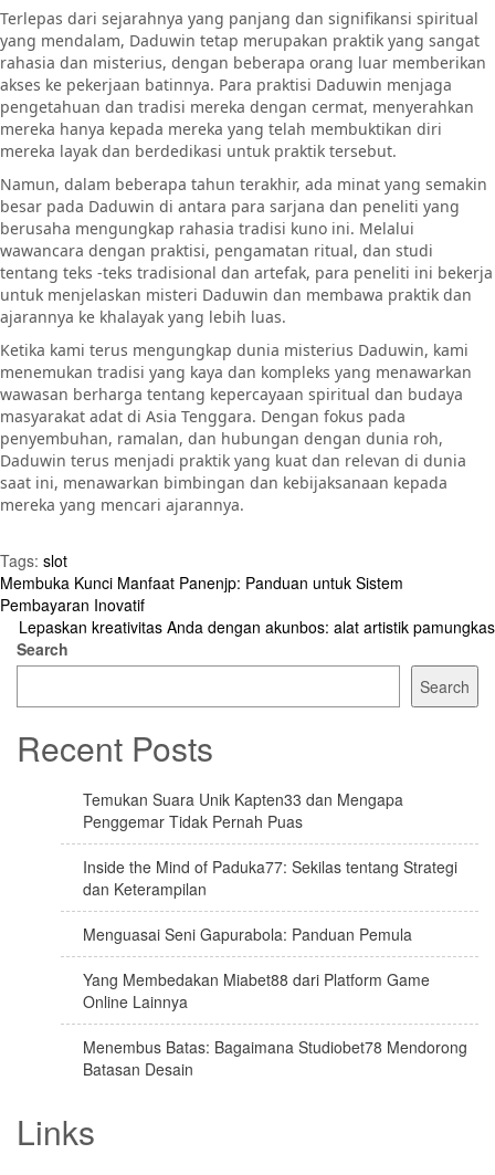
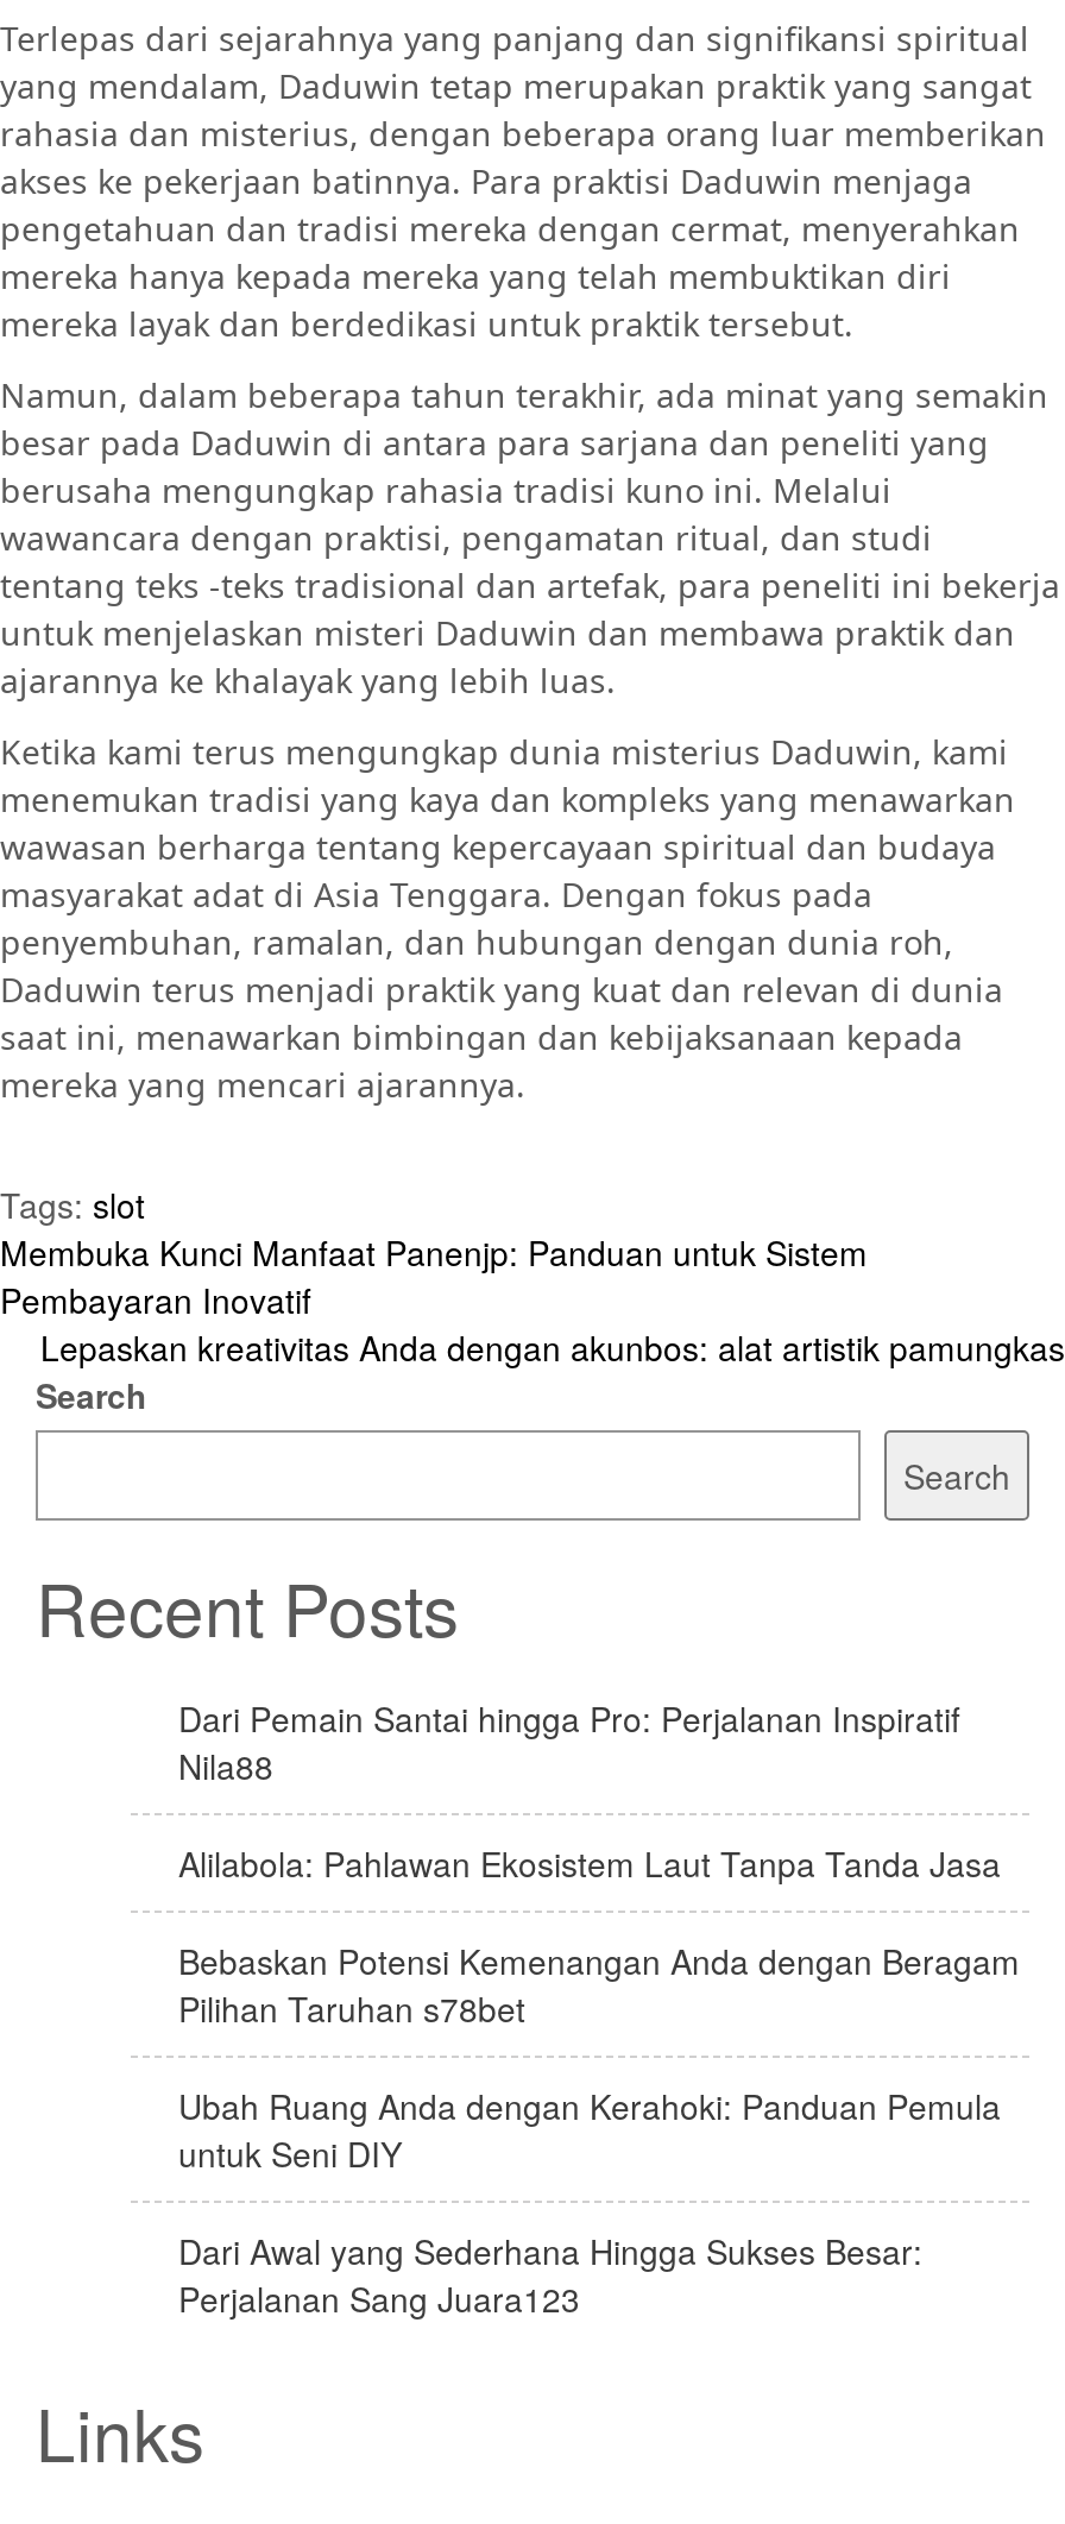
[83,788,403,832] Temukan Suara Unik Kapten33 dan Mengapa | Penggemar Tidak Pernah Puas -> [178,1694,960,1789] Dari Pemain Santai hingga Pro: Perjalanan Inspiratif | Nila88
[83,856,457,900] Inside the Mind of Paduka77: Sekilas tentang Strategi | dan Keterampilan -> [178,1839,1001,1887] Alilabola: Pahlawan Ekosistem Laut Tanpa Tanda Jasa
[83,923,412,945] Menguasai Seni Gapurabola: Panduan Pemula -> [178,1937,1020,2032] Bebaskan Potensi Kemenangan Anda dengan Beragam | Pilihan Taruhan s78bet
[83,968,430,1013] Yang Membedakan Miabet88 dari Platform Game | Online Lainnya -> [178,2082,1001,2177] Ubah Ruang Anda dengan Kerahoki: Panduan Pemula | untuk Seni DIY
[83,1036,467,1080] Menembus Batas: Bagaimana Studiobet78 Mendorong | Batasan Desain -> [178,2227,922,2322] Dari Awal yang Sederhana Hingga Sukses Besar: | Perjalanan Sang Juara123

